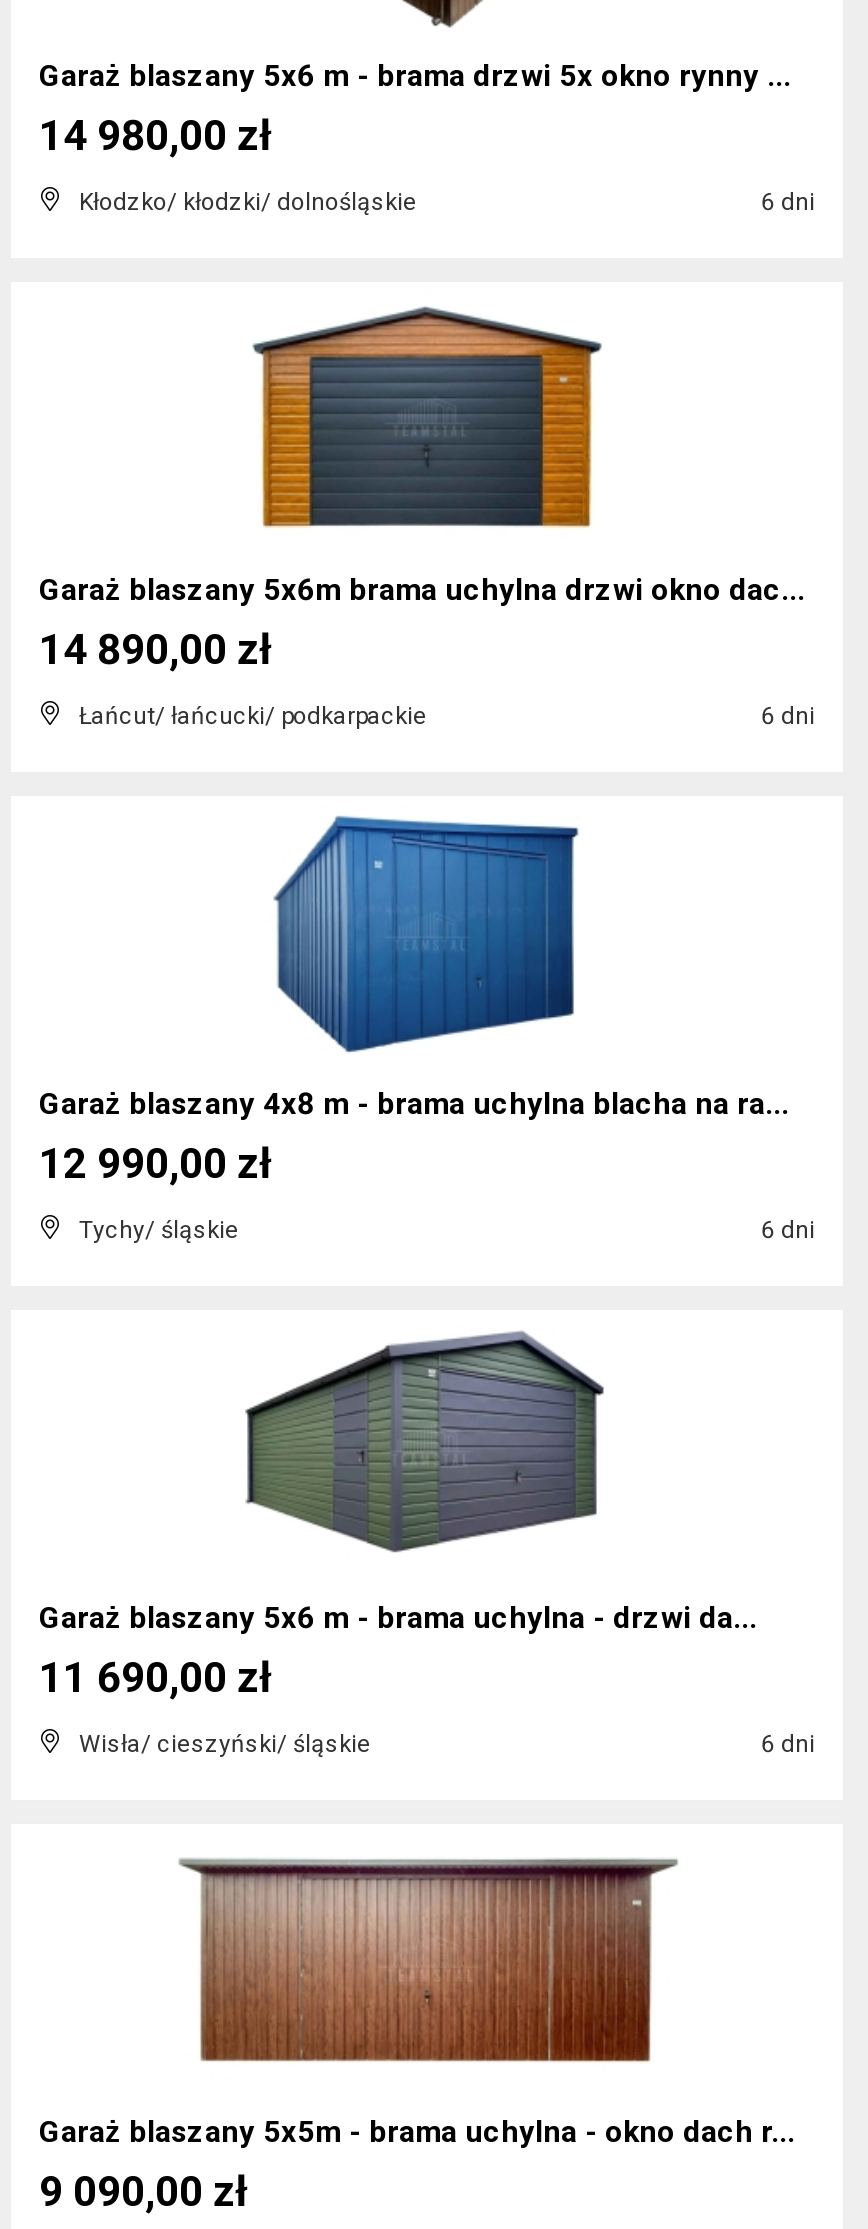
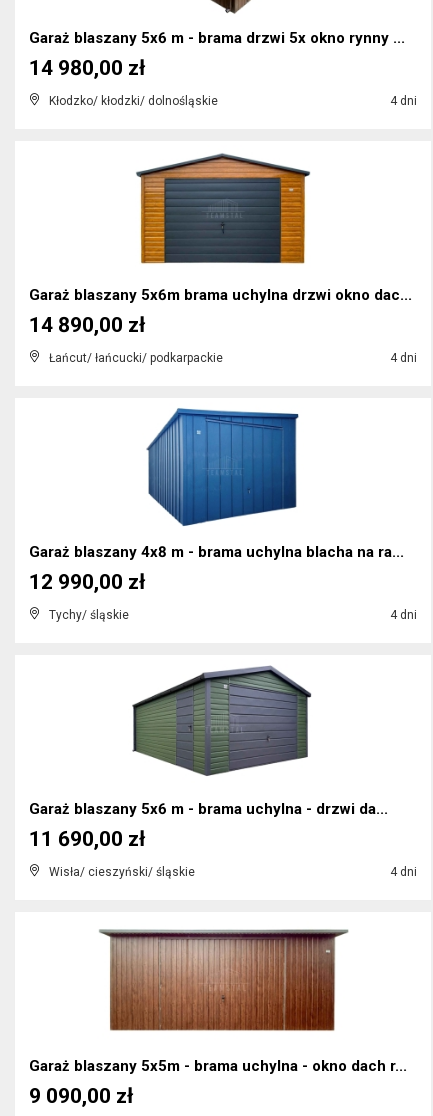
[755,188,815,216] 6 dni -> [387,94,417,108] 4 dni
[755,702,815,730] 6 dni -> [387,351,417,365] 4 dni
[755,1216,815,1244] 6 dni -> [387,608,417,622] 4 dni
[755,1730,815,1758] 6 dni -> [387,865,417,879] 4 dni

